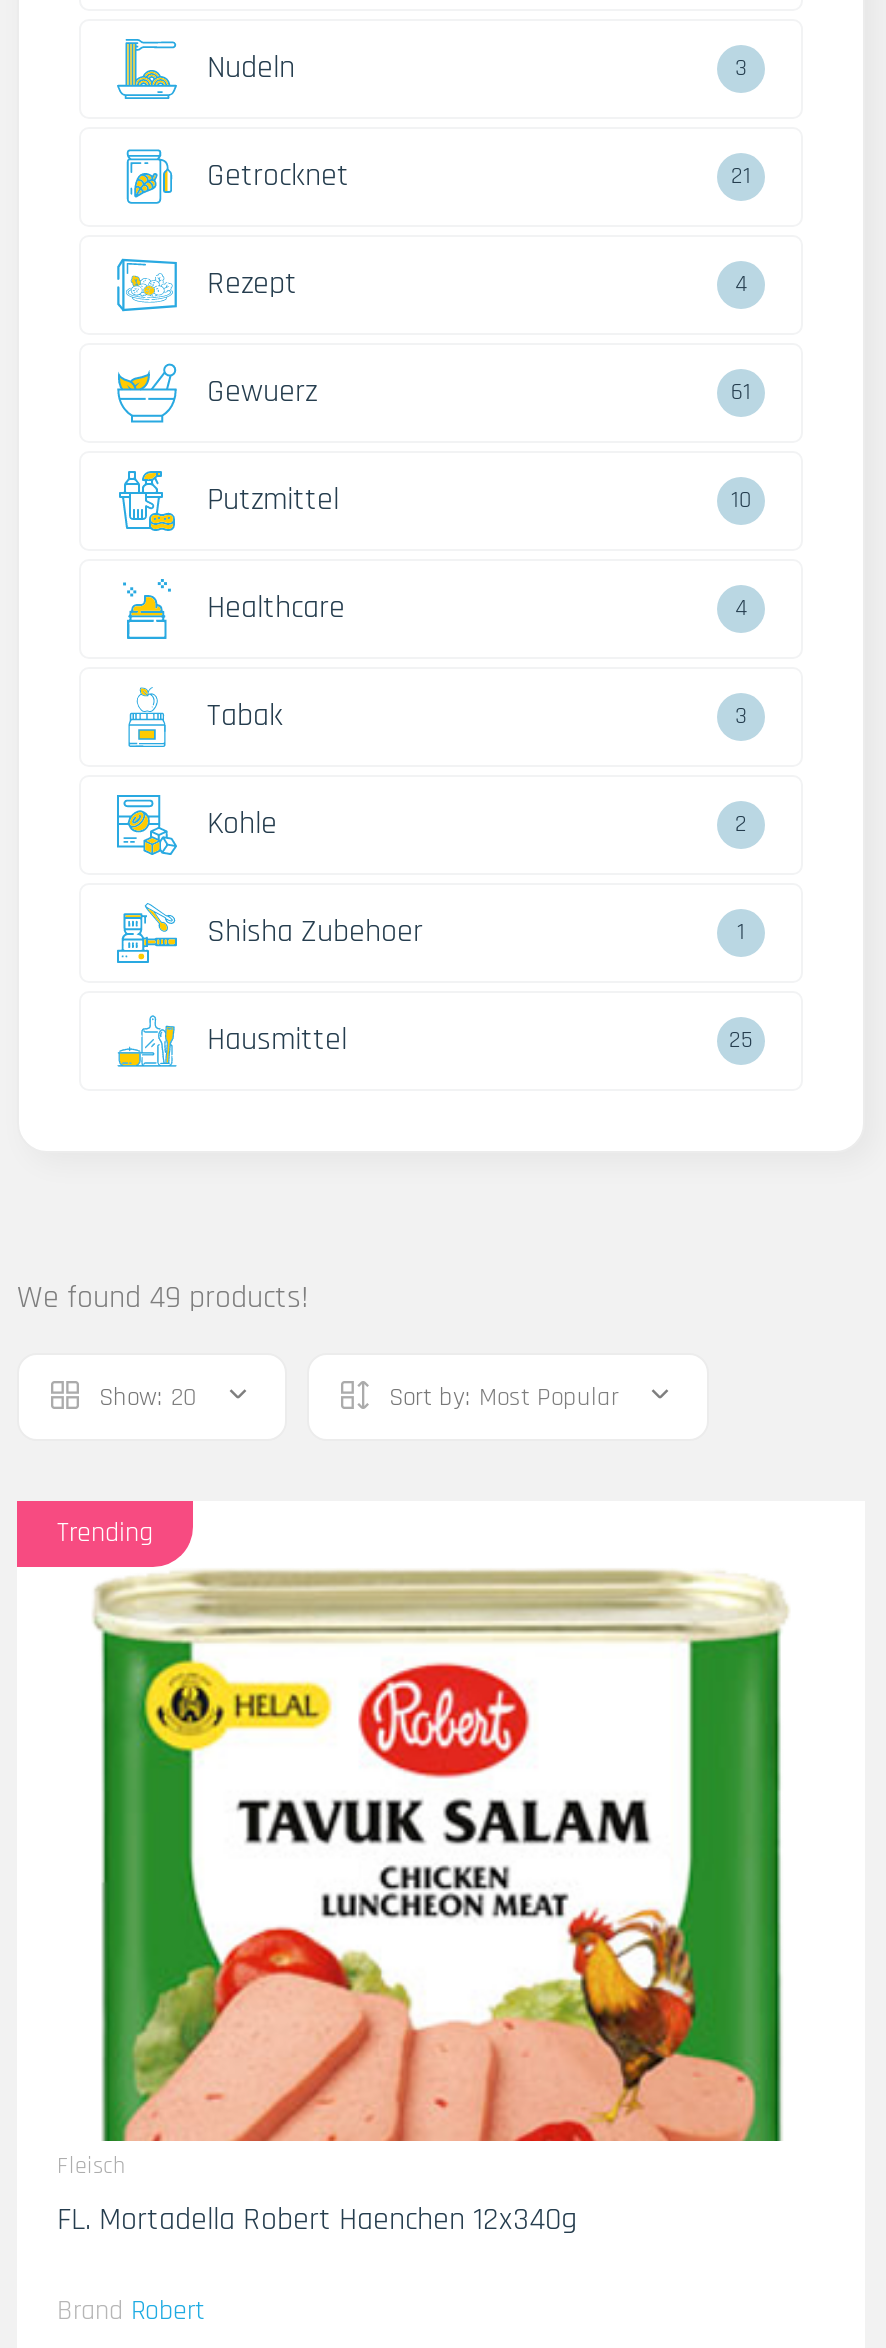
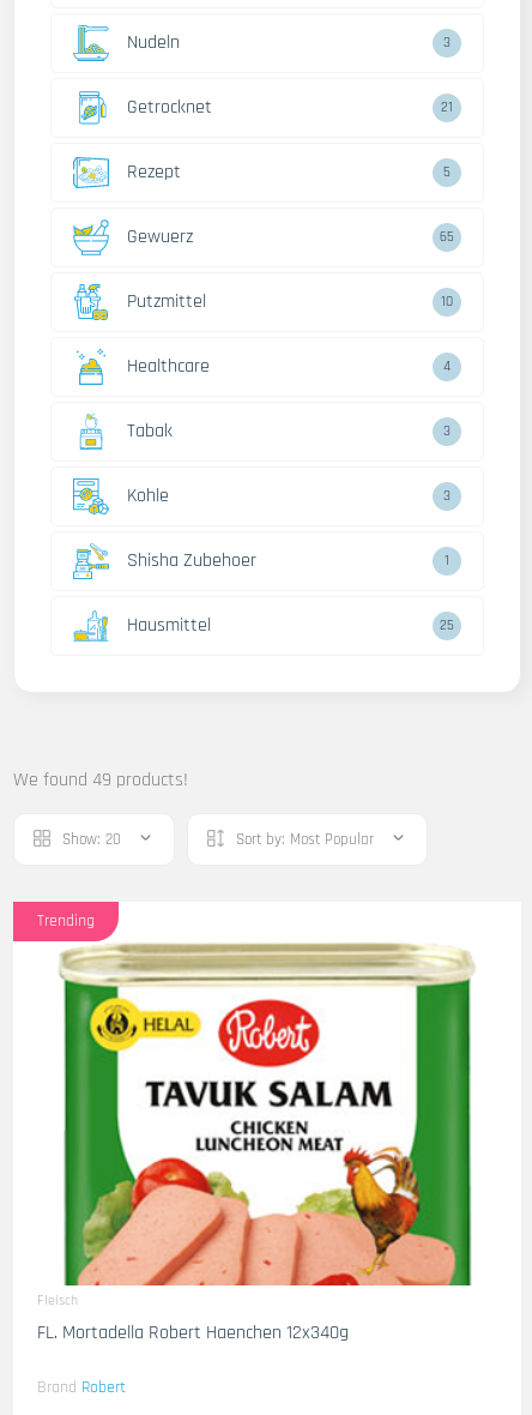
[735,269,747,299] 4 -> [443,163,451,181] 5
[731,377,751,407] 61 -> [440,228,454,246] 65
[735,809,747,839] 2 -> [443,487,451,505] 3

